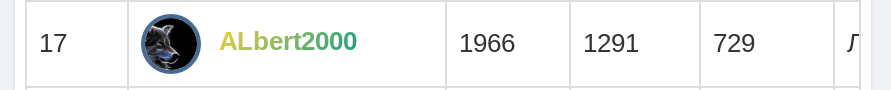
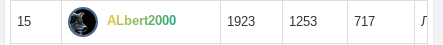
[39,28,67,58] 17 -> [17,14,31,29] 15
[459,28,515,58] 1966 -> [227,14,255,29] 1923
[583,28,639,58] 1291 -> [289,14,317,29] 1253
[713,28,755,58] 729 -> [354,14,375,29] 717

